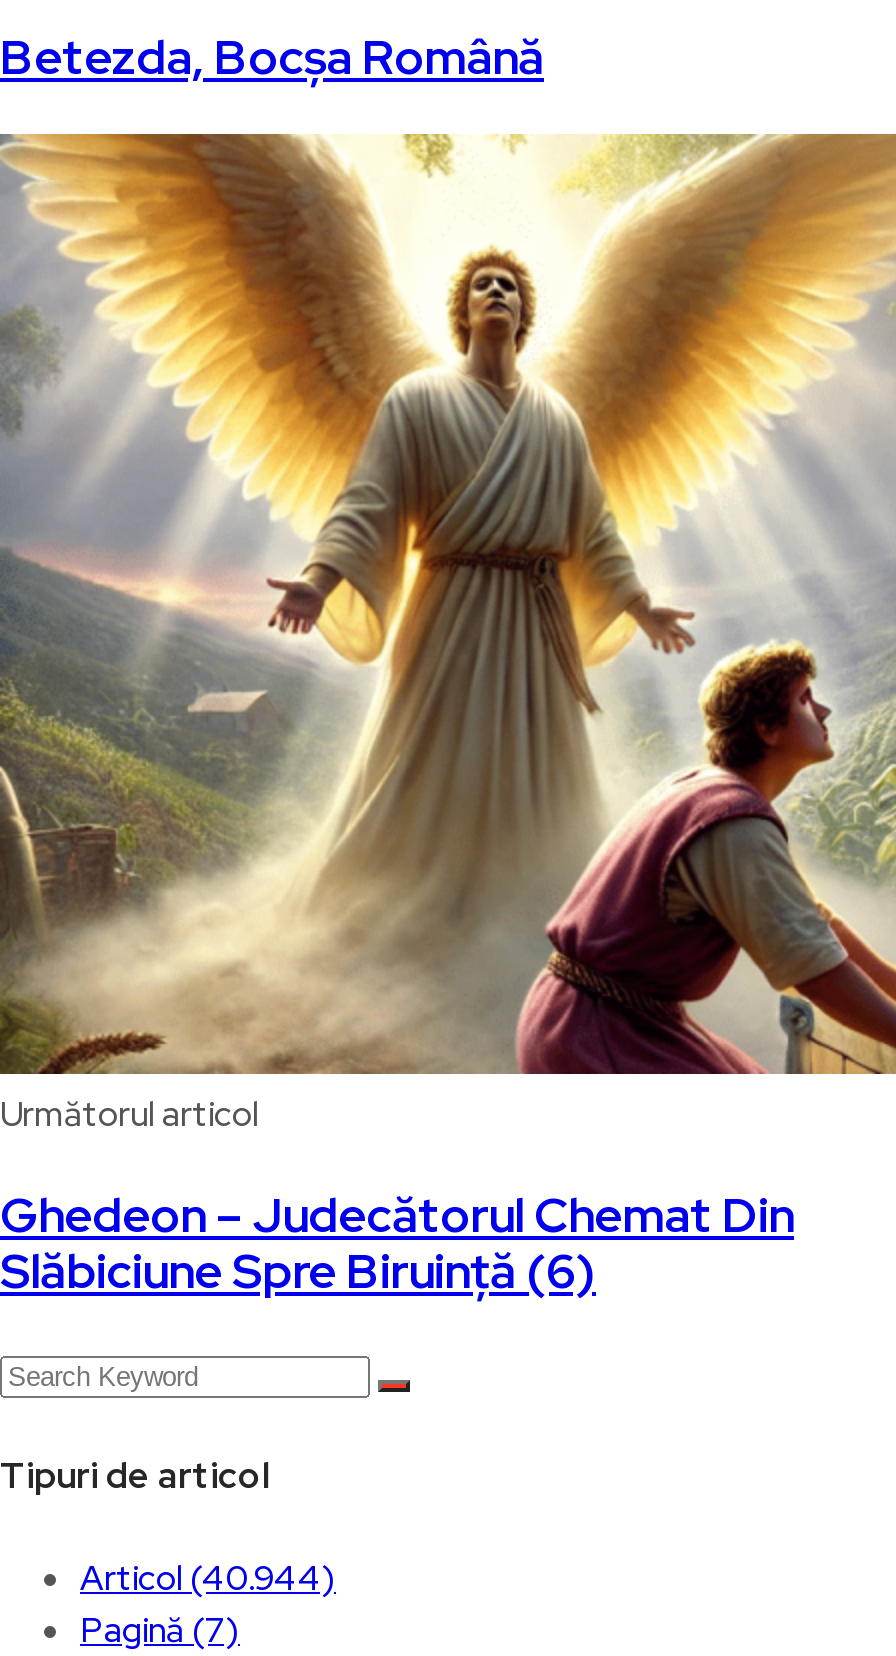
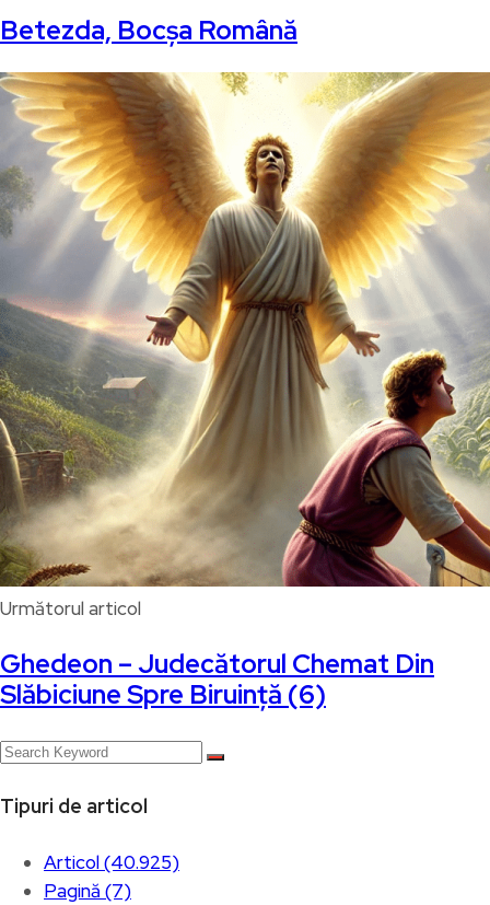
[80,1556,336,1600] Articol (40.944) -> [44,850,179,874] Articol (40.925)

